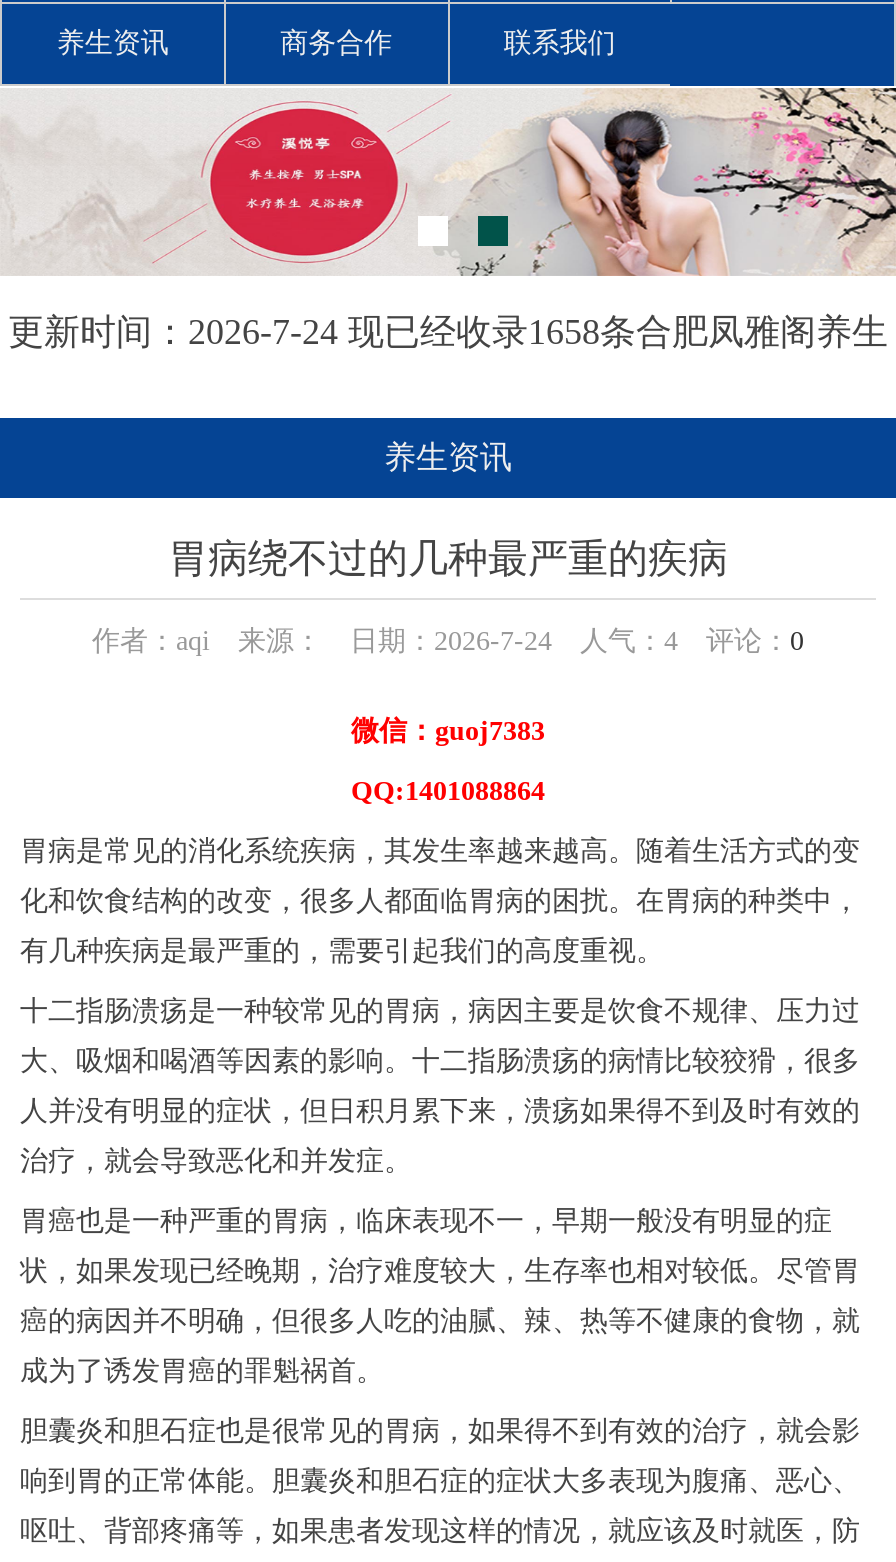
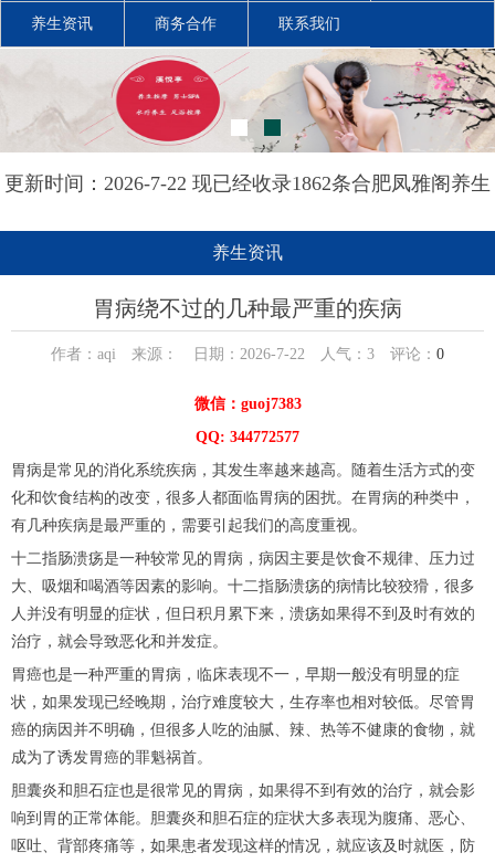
[8,312,888,352] 更新时间：2026-7-24 现已经收录1658条合肥凤雅阁养生 -> [4,172,491,195] 更新时间：2026-7-22 现已经收录1862条合肥凤雅阁养生
[92,626,804,656] 作者：aqi 来源： 日期：2026-7-24 人气：4评论：0 -> [51,346,444,363] 作者：aqi 来源： 日期：2026-7-22 人气：3评论：0
[351,776,545,806] QQ:1401088864 -> [196,429,299,445] QQ: 344772577

